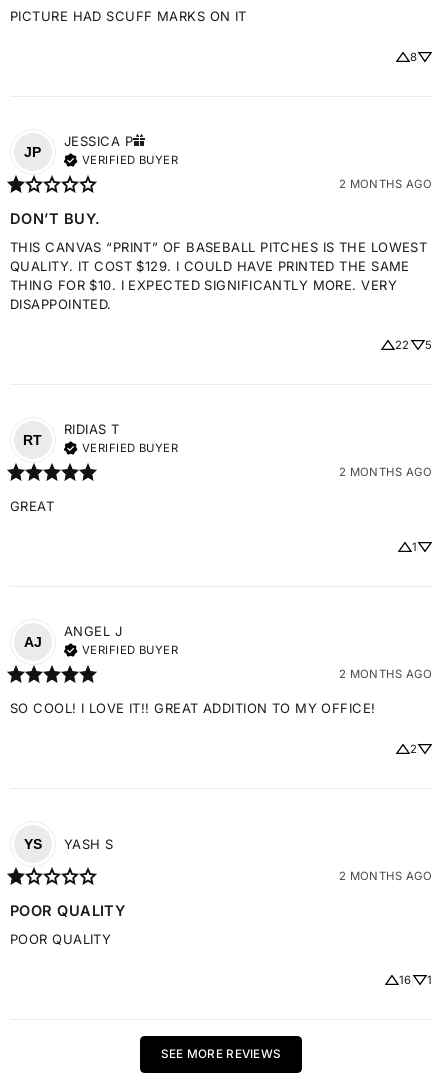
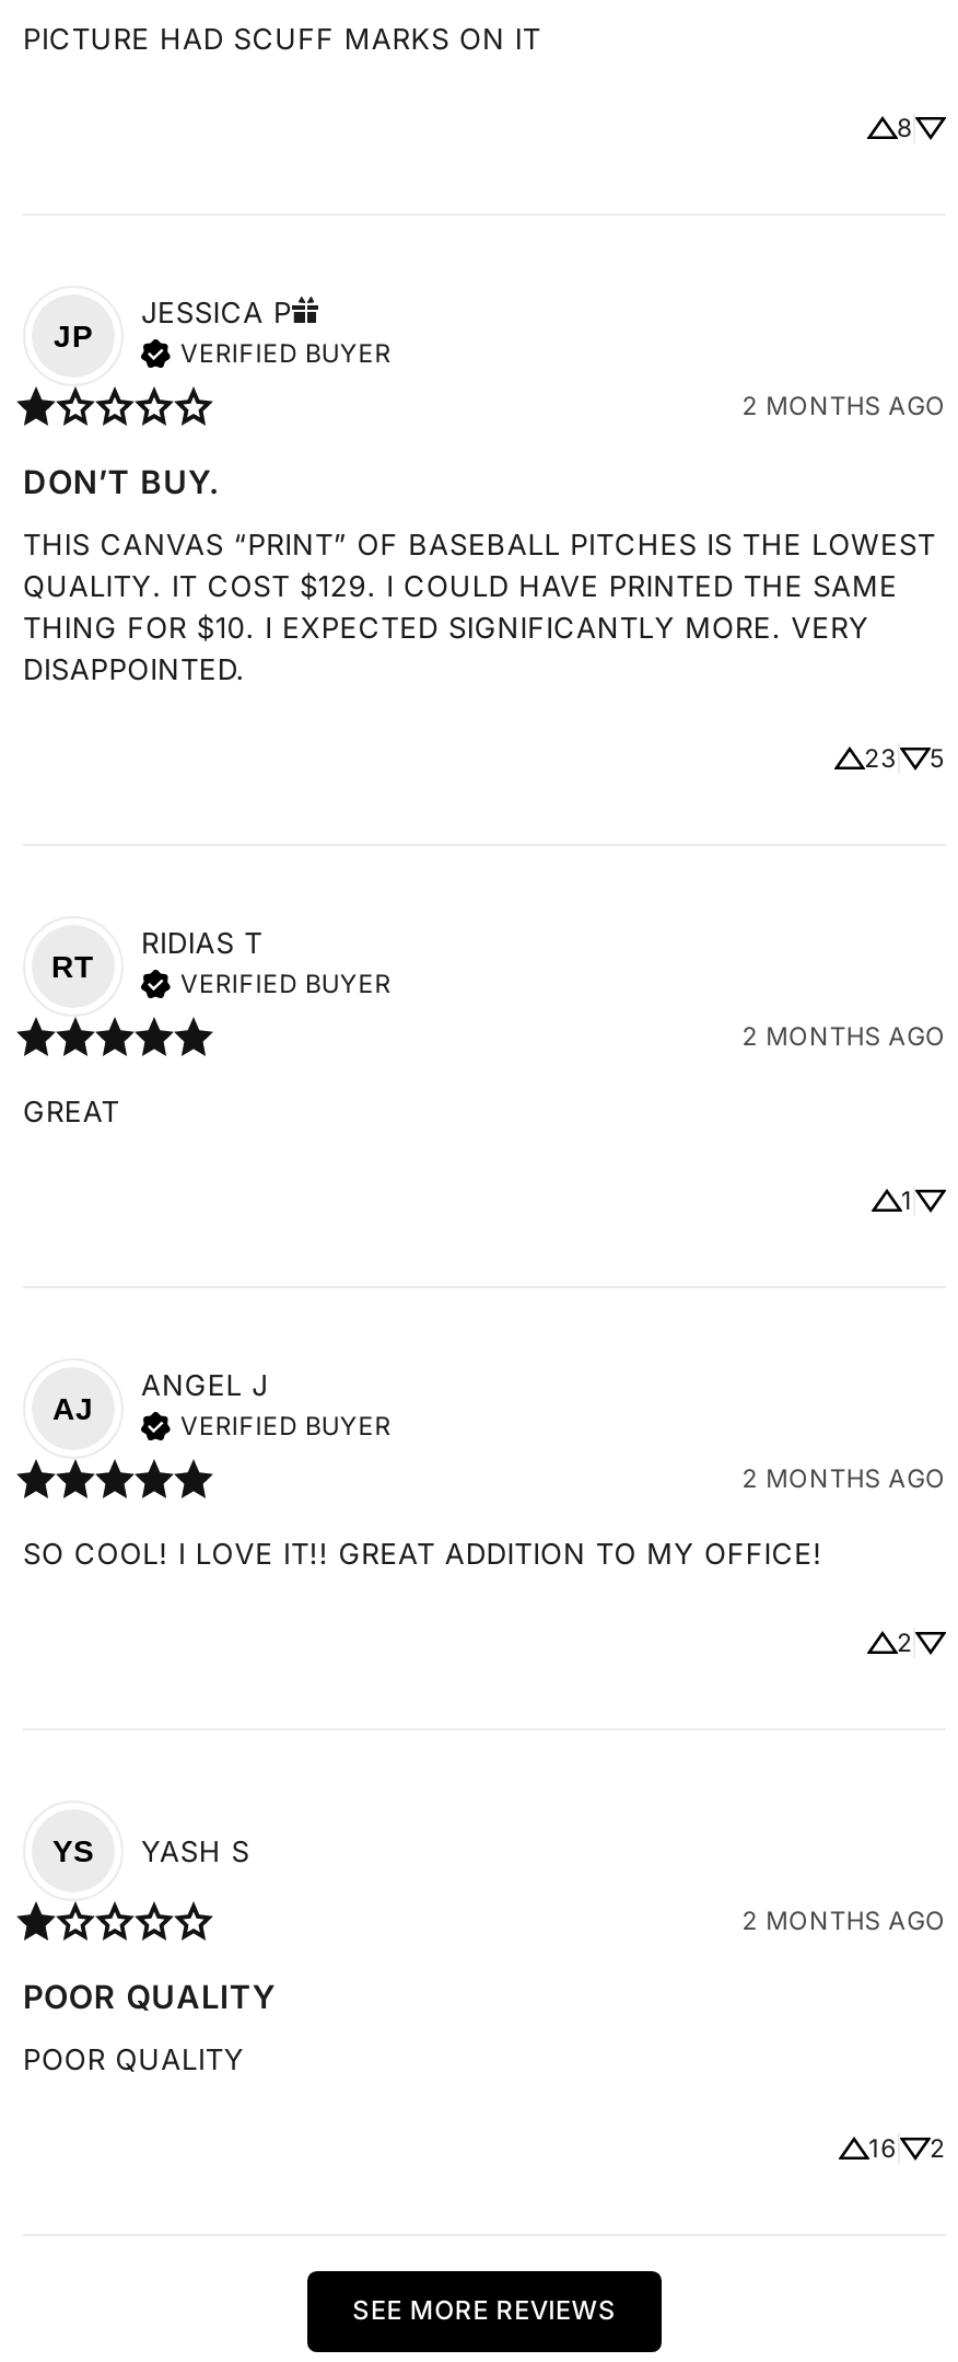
[395,338,432,352] 22 5 -> [864,744,946,774] 23 5
[399,973,432,987] 16 1 -> [869,2134,946,2165] 16 2

